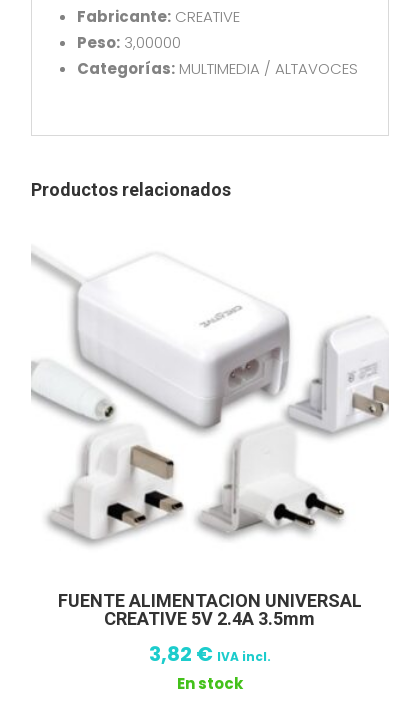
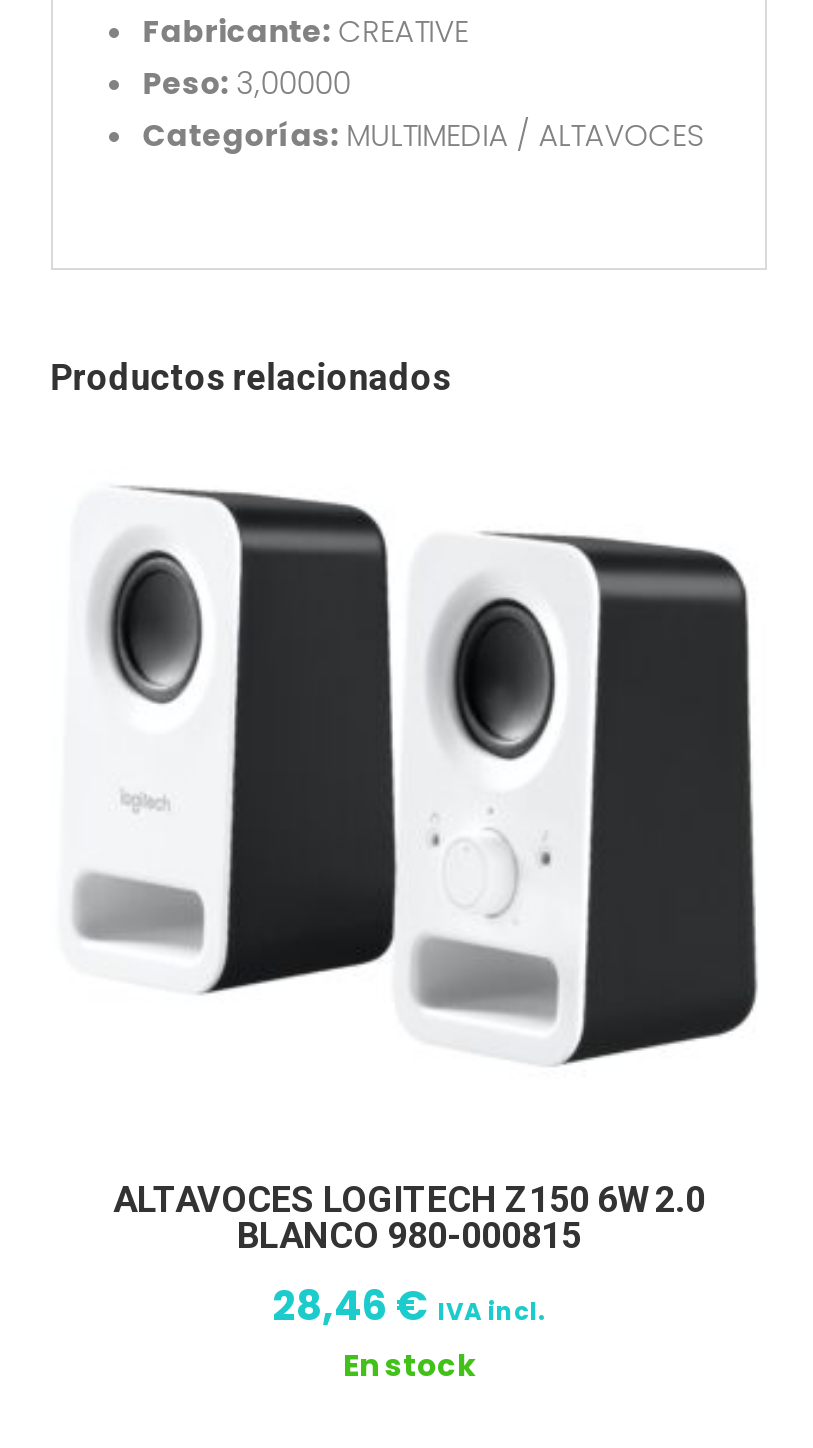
[30,244,390,547] [image] -> [53,486,767,1088] [image]
[58,590,362,668] FUENTE ALIMENTACION UNIVERSAL | CREATIVE 5V 2.4A 3.5mm | 3,82 € IVA incl. -> [113,1178,705,1334] ALTAVOCES LOGITECH Z150 6W 2.0 | BLANCO 980-000815 | 28,46 € IVA incl.

